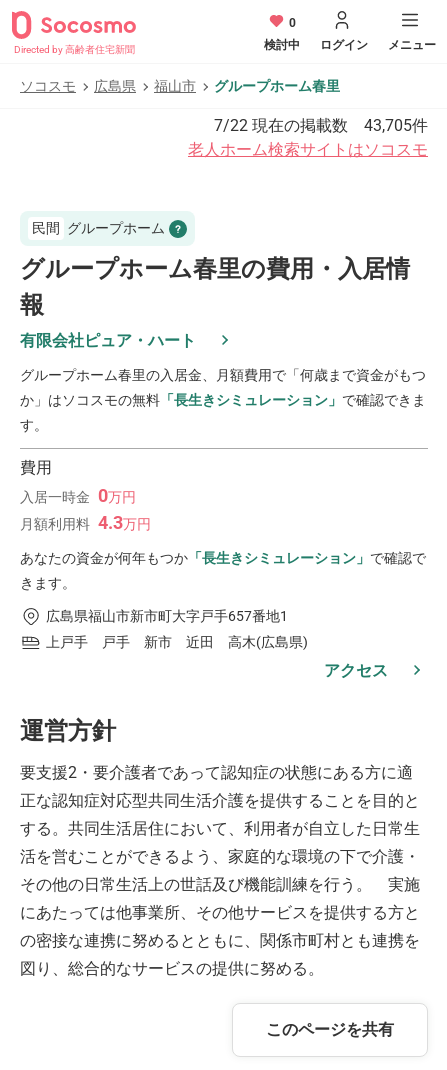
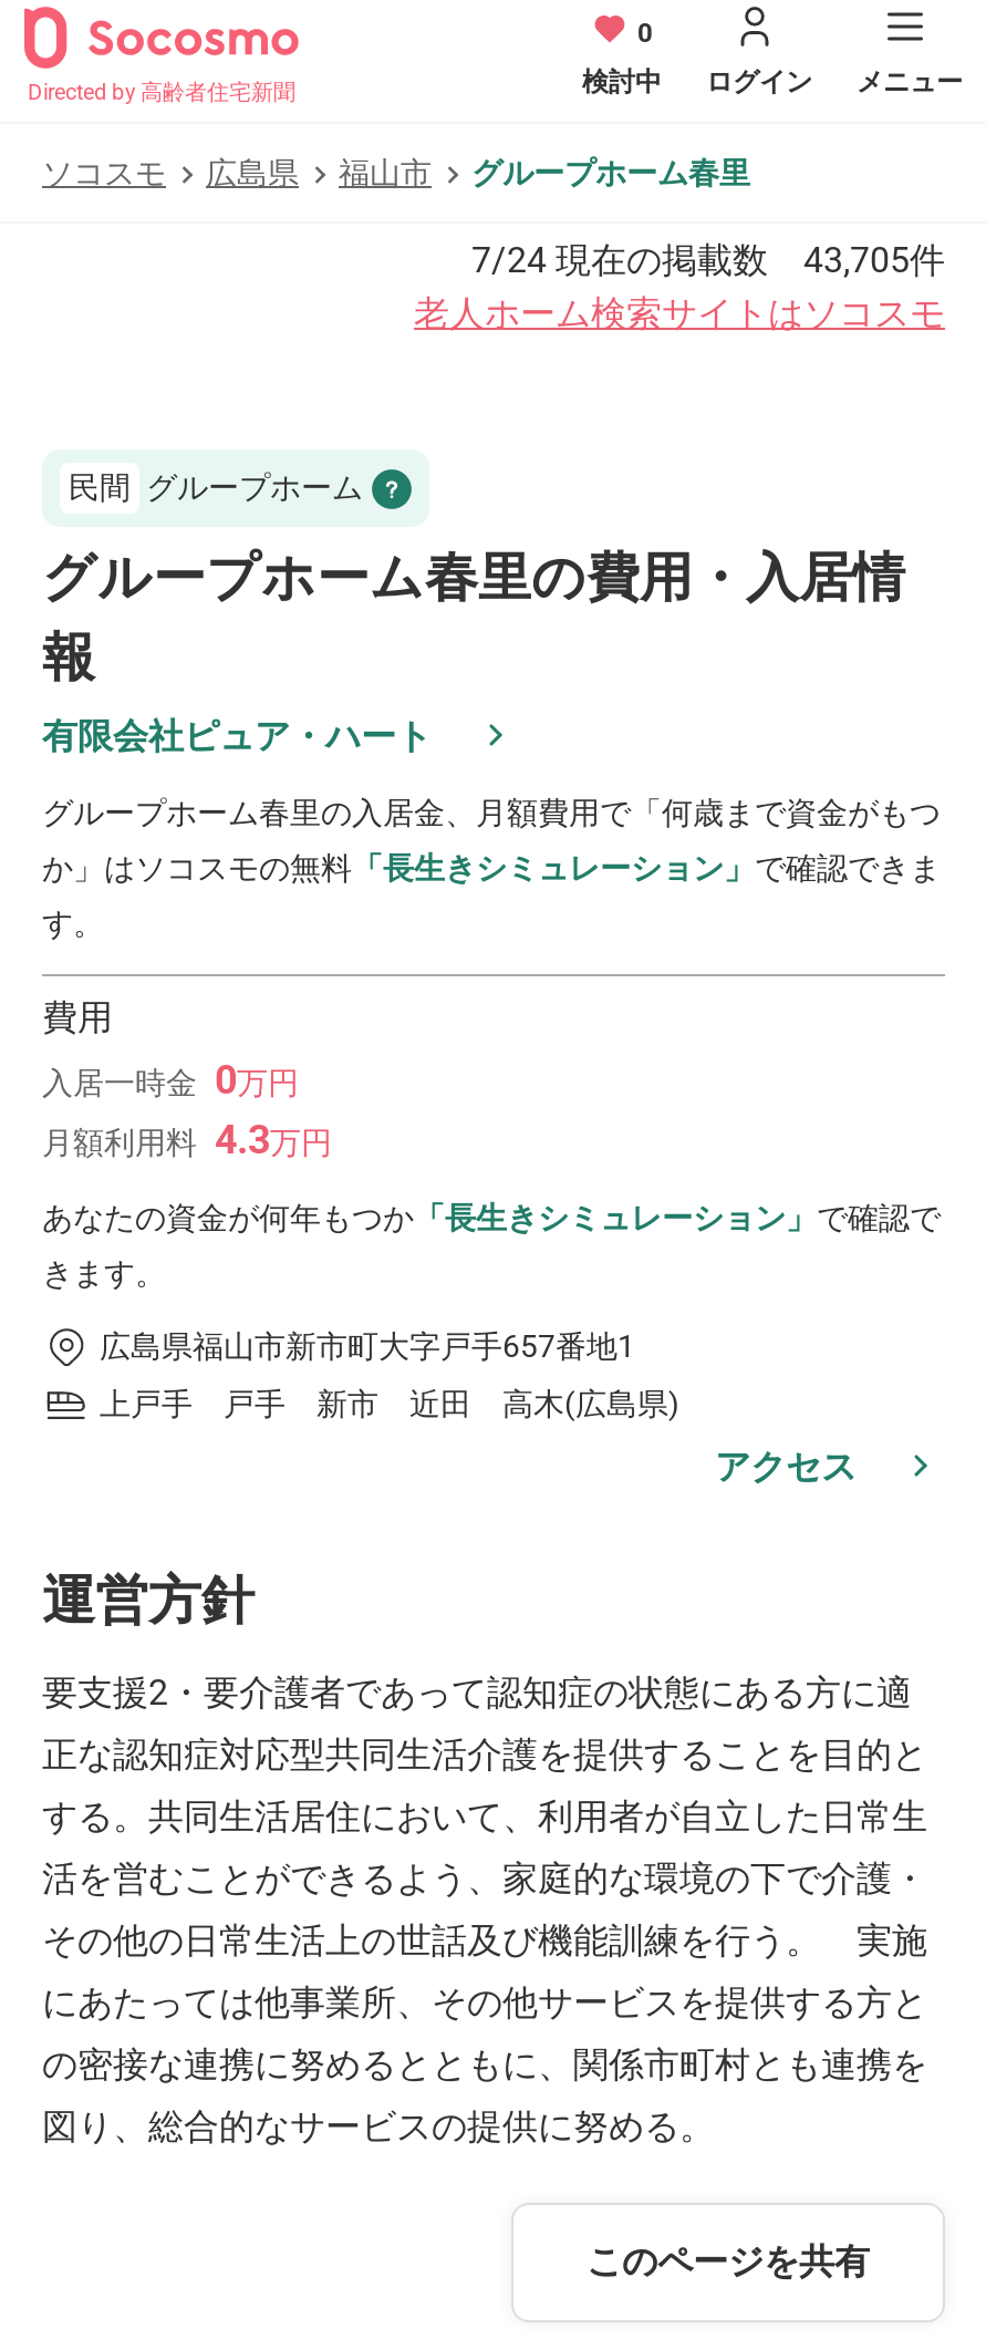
[214,116,428,135] 7/22現在の掲載数43,705件 -> [471,239,945,281] 7/24現在の掲載数43,705件

